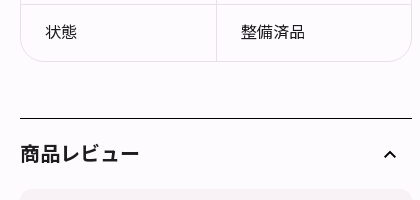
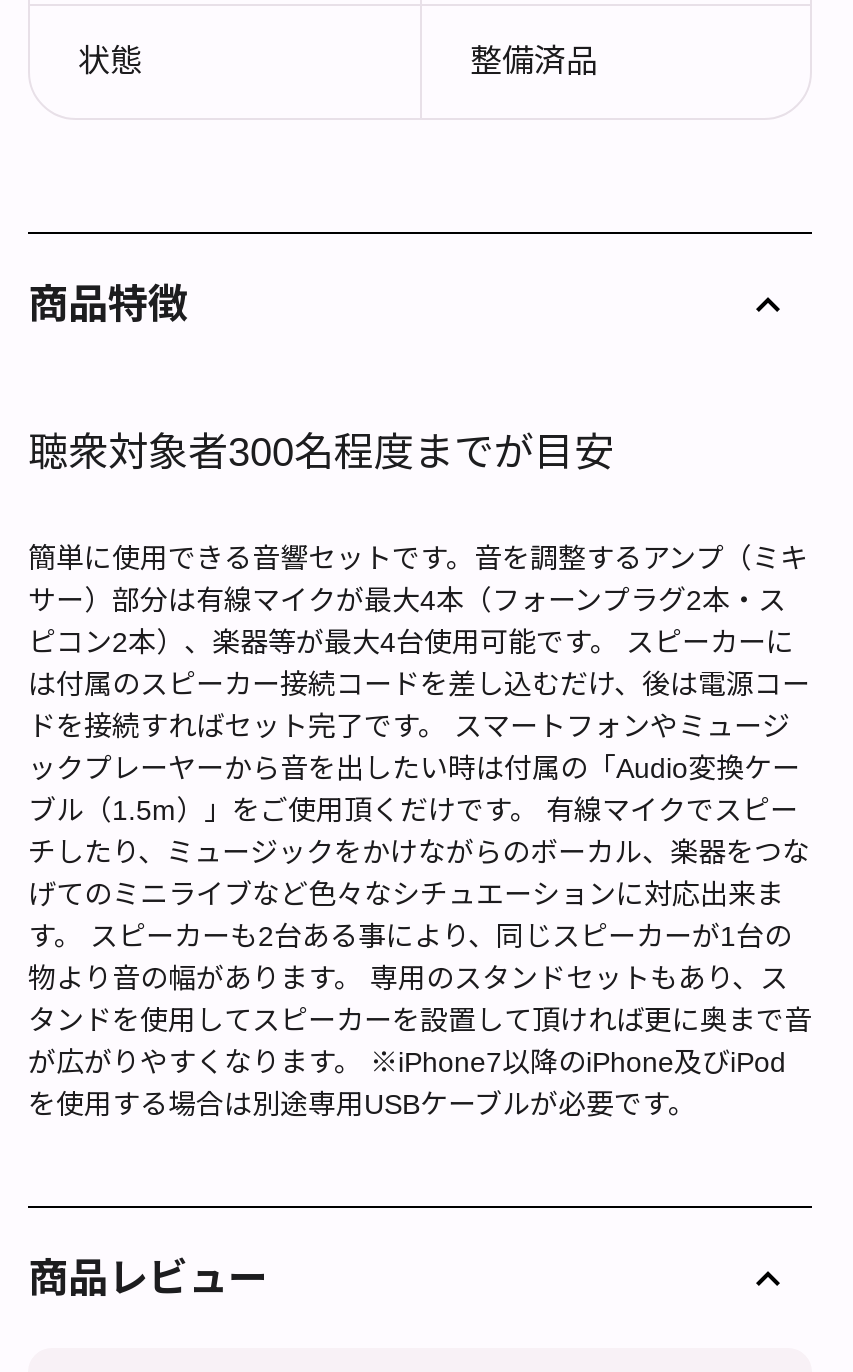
none -> [28,282,812,1120] 商品特徴 | 聴衆対象者300名程度までが目安 | 簡単に使用できる音響セットです。音を調整するアンプ（ミキ | サー）部分は有線マイクが最大4本（フォーンプラグ2本・ス | ピコン2本）、楽器等が最大4台使用可能です。 スピーカーに | は付属のスピーカー接続コードを差し込むだけ、後は電源コー | ドを接続すればセット完了です。 スマートフォンやミュージ | ックプレーヤーから音を出したい時は付属の「Audio変換ケー | ブル（1.5m）」をご使用頂くだけです。 有線マイクでスピー | チしたり、ミュージックをかけながらのボーカル、楽器をつな | げてのミニライブなど色々なシチュエーションに対応出来ま | す。 スピーカーも2台ある事により、同じスピーカーが1台の | 物より音の幅があります。 専用のスタンドセットもあり、ス | タンドを使用してスピーカーを設置して頂ければ更に奥まで音 | が広がりやすくなります。 ※iPhone7以降のiPhone及びiPod | を使用する場合は別途専用USBケーブルが必要です。

